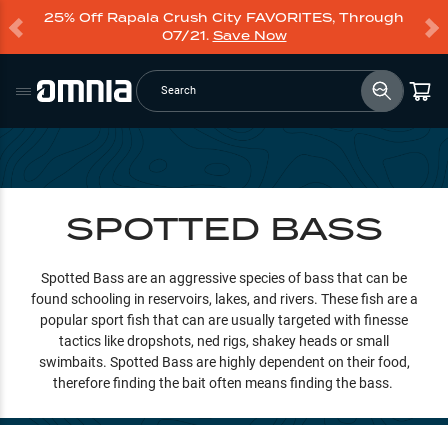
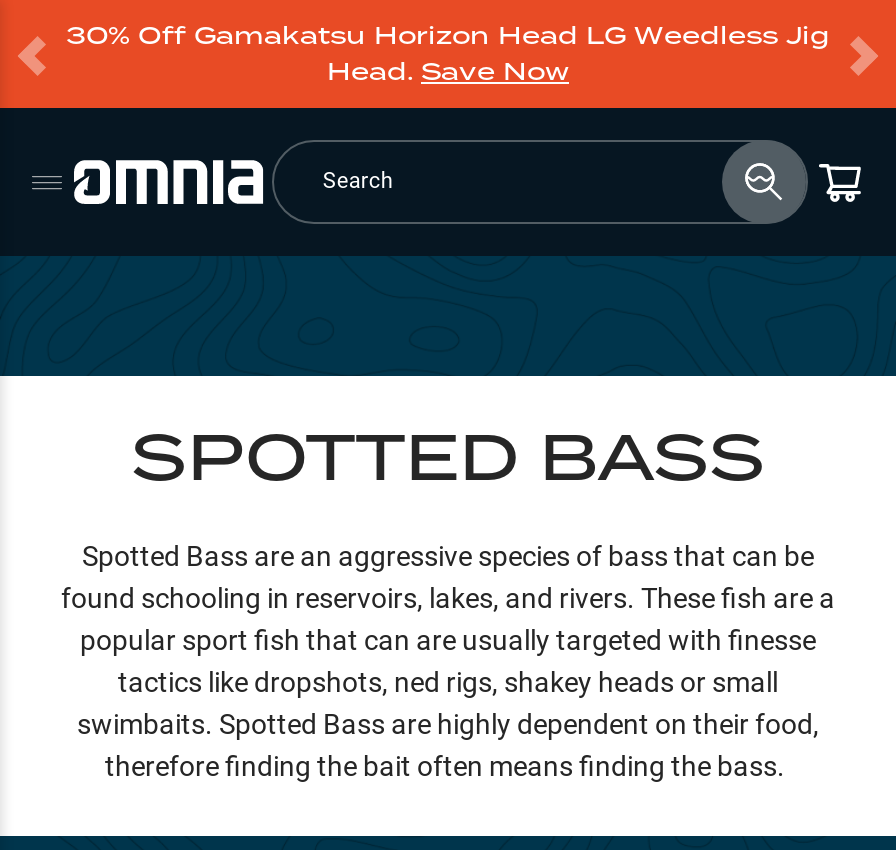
[44,9,404,44] 25% Off Rapala Crush City FAVORITES, Through | 07/21. Save Now -> [66,18,830,88] 30% Off Gamakatsu Horizon Head LG Weedless Jig | Head. Save Now

